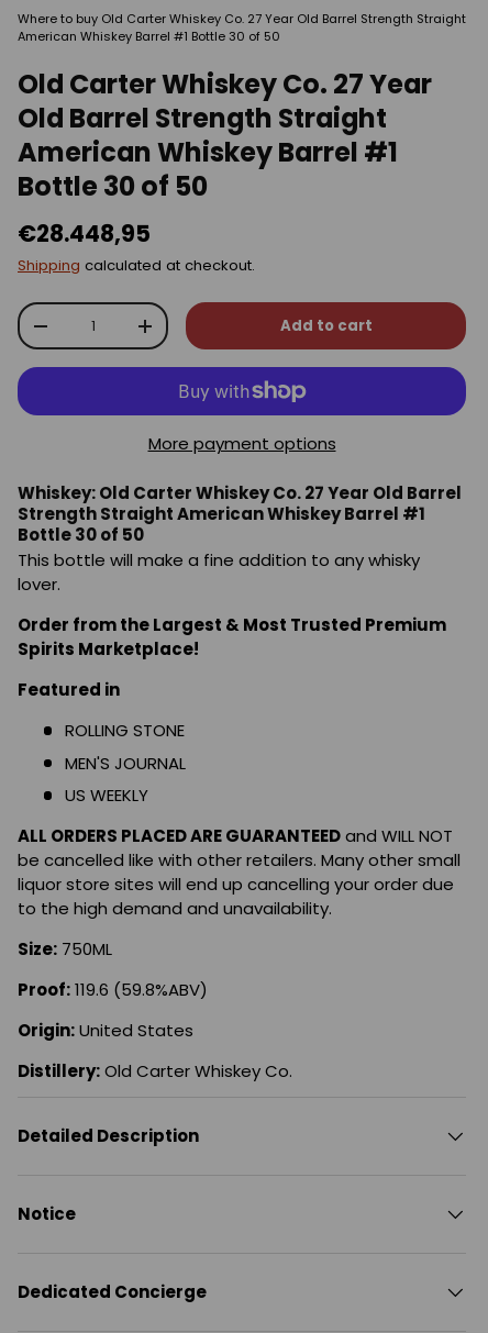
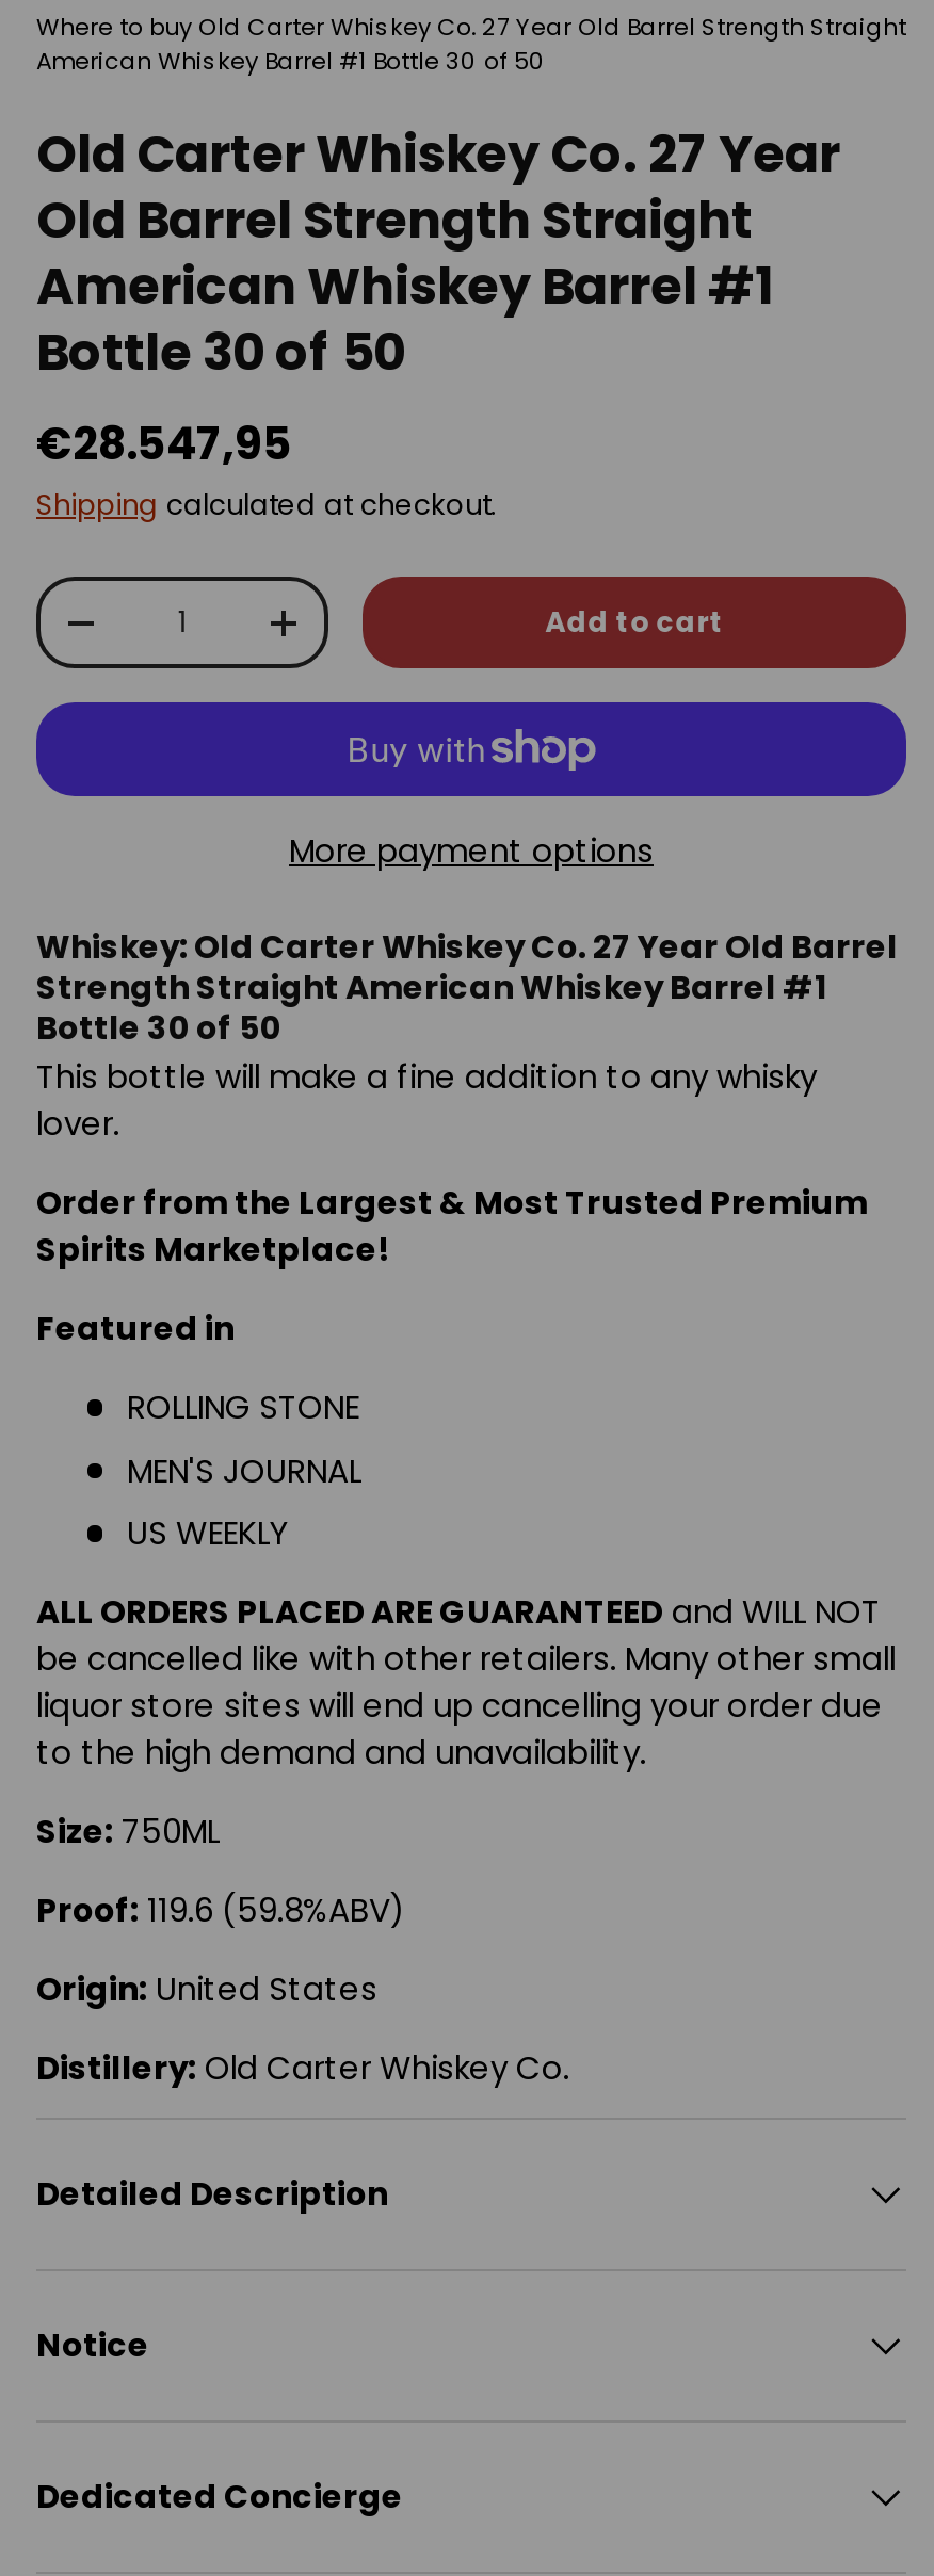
[18,218,151,249] €28.448,95 -> [36,412,292,474] €28.547,95

